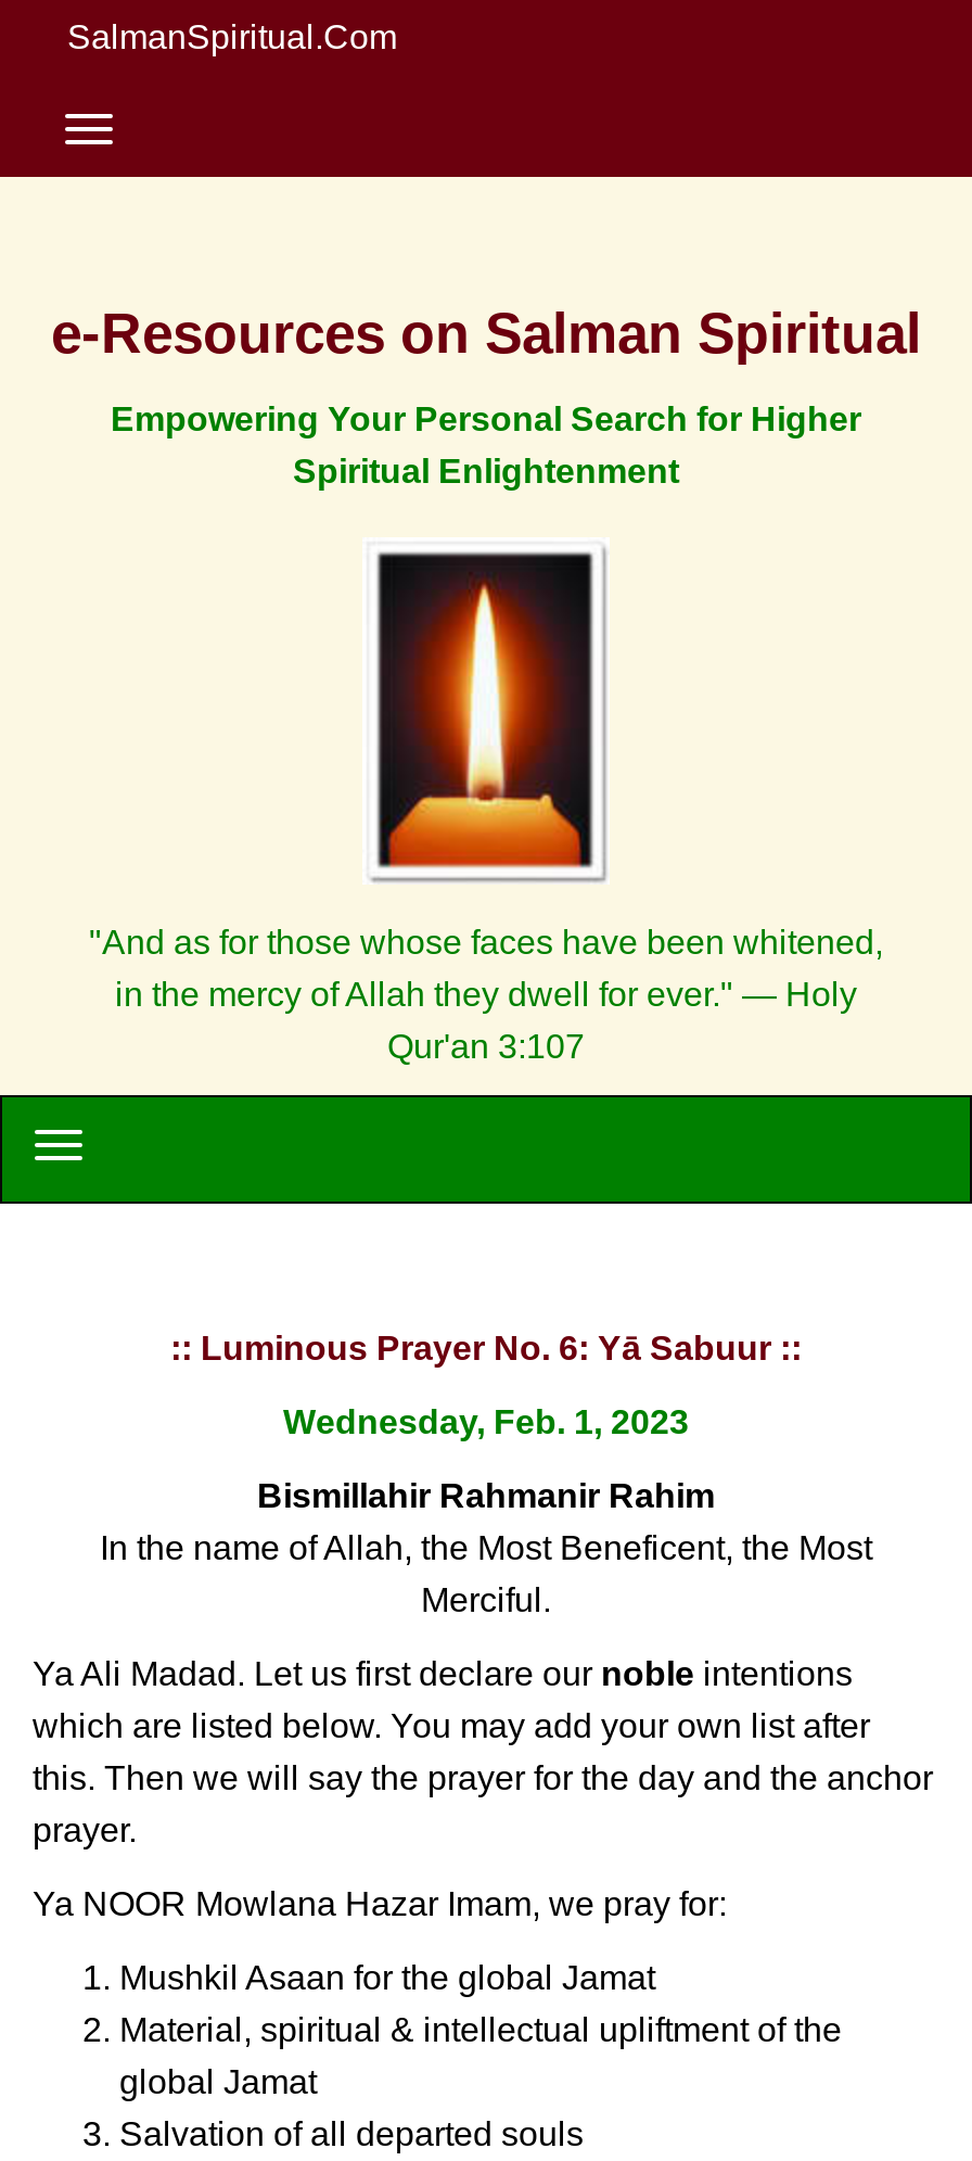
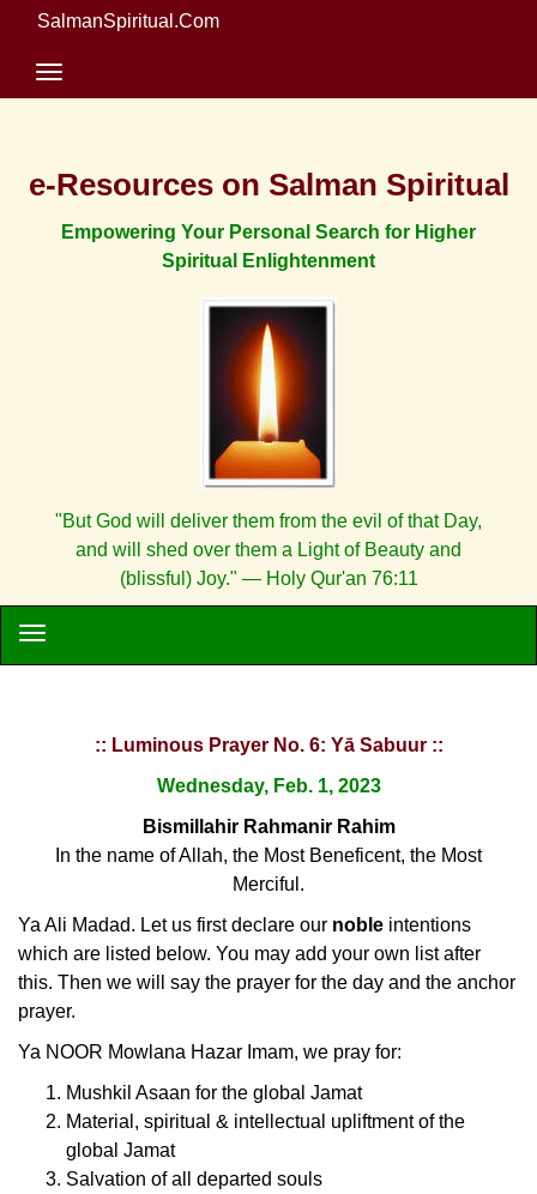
[89,924,883,1065] "And as for those whose faces have been whitened, | in the mercy of Allah they dwell for ever." — Holy | Qur'an 3:107 -> [55,511,482,589] "But God will deliver them from the evil of that Day, | and will shed over them a Light of Beauty and | (blissful) Joy." — Holy Qur'an 76:11

